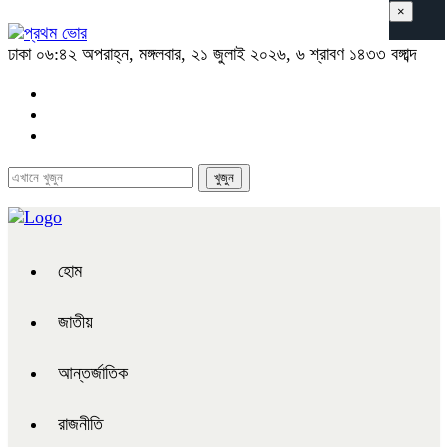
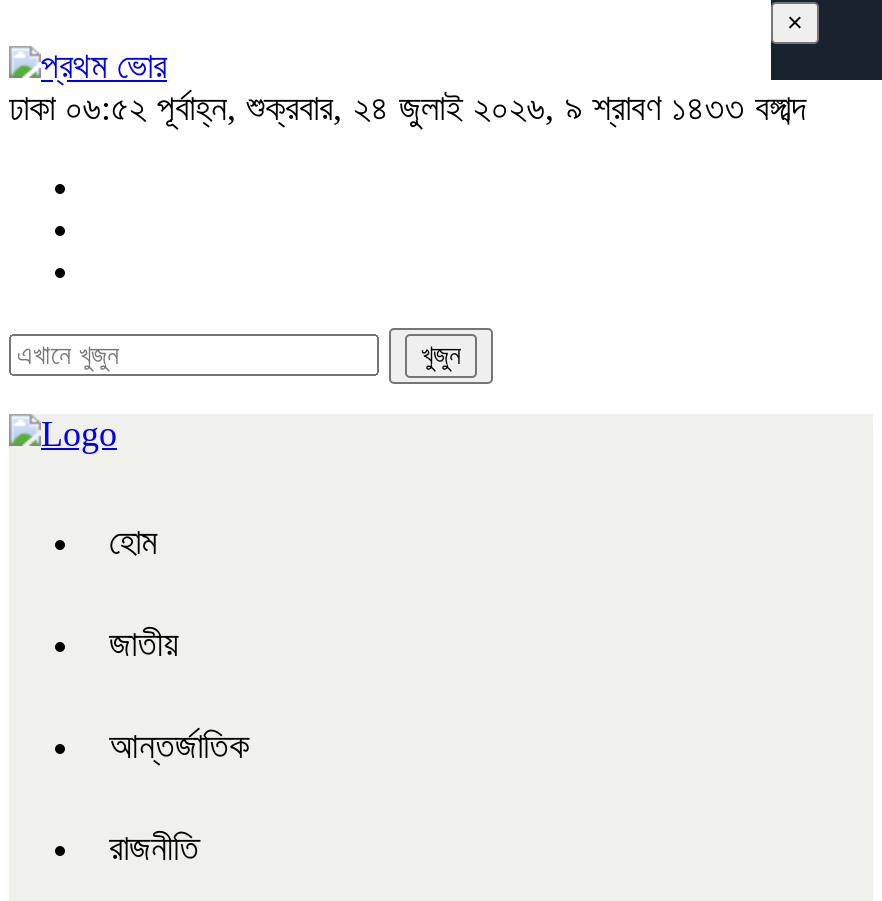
[8,44,417,64] ঢাকা ০৬:৪২ অপরাহ্ন, মঙ্গলবার, ২১ জুলাই ২০২৬, ৬ শ্রাবণ ১৪৩৩ বঙ্গাব্দ -> [9,88,807,128] ঢাকা ০৬:৫২ পূর্বাহ্ন, শুক্রবার, ২৪ জুলাই ২০২৬, ৯ শ্রাবণ ১৪৩৩ বঙ্গাব্দ

